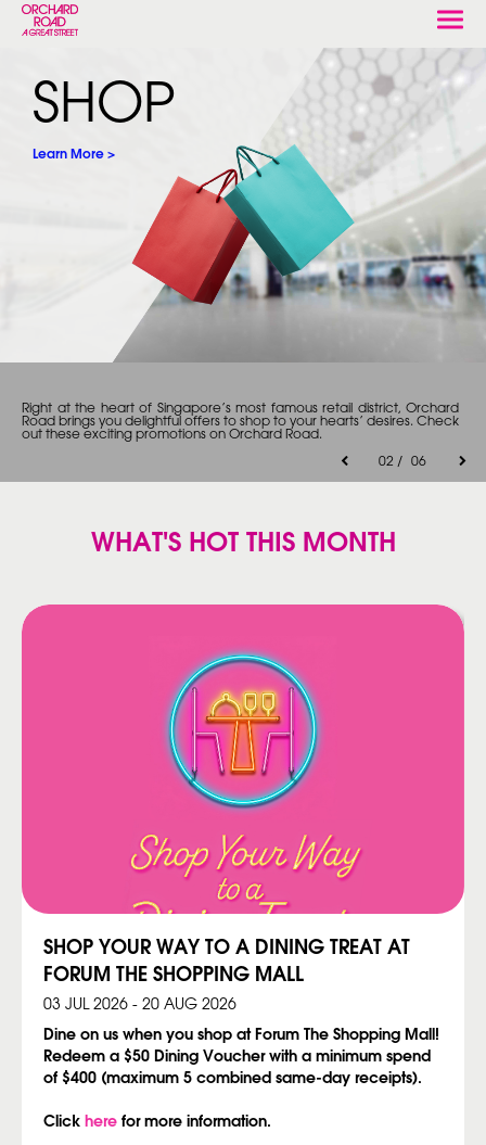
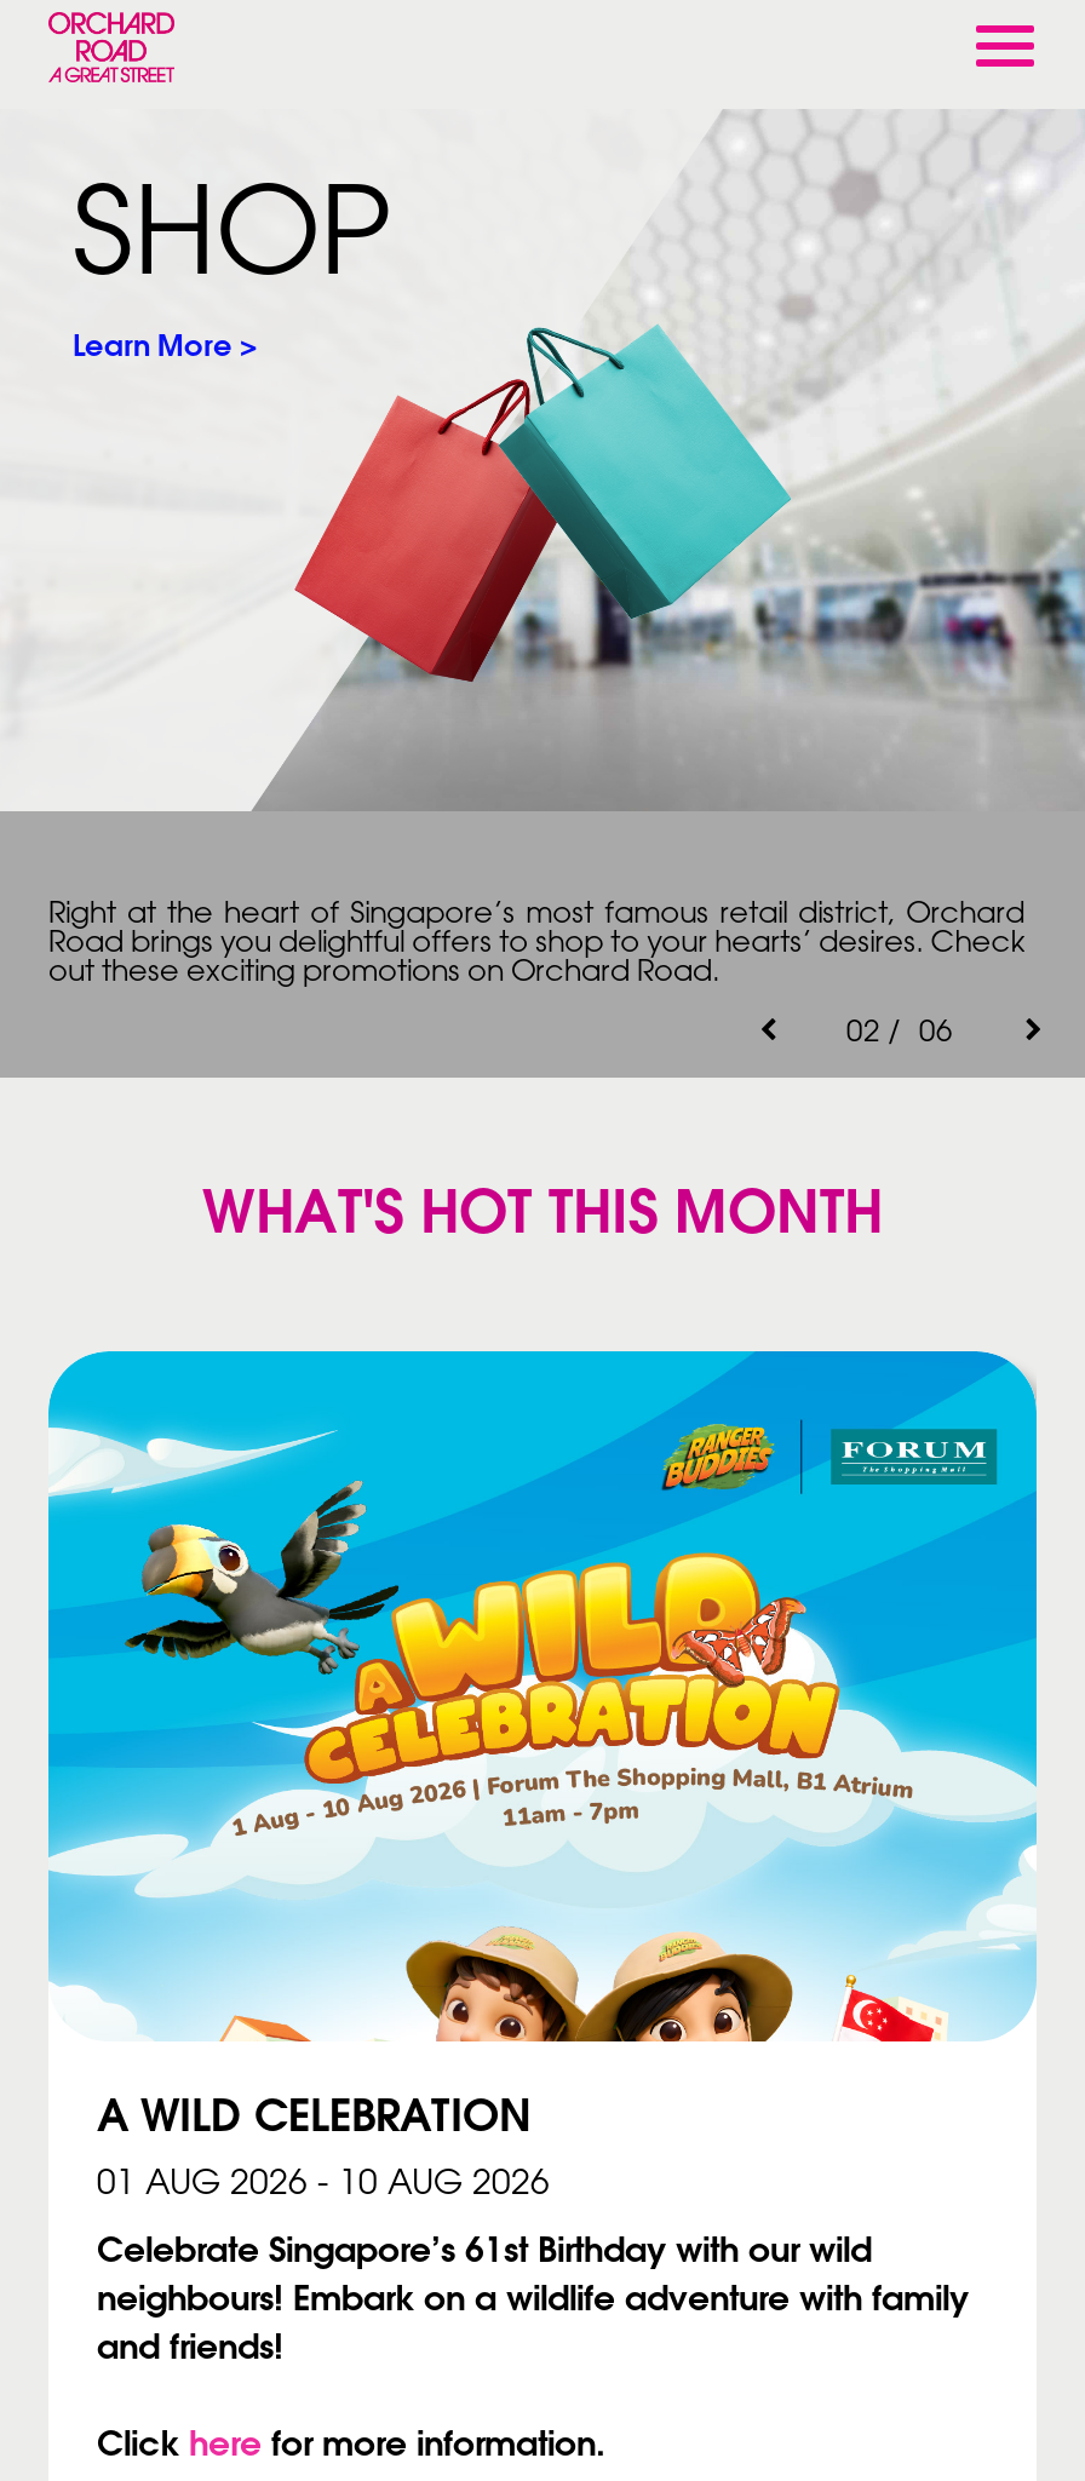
[21,603,465,1086] [image] | SHOP YOUR WAY TO A DINING TREAT AT | FORUM THE SHOPPING MALL | 03 JUL 2026 - 20 AUG 2026 | Dine on us when you shop at Forum The Shopping Mall! | Redeem a $50 Dining Voucher with a minimum spend | of $400 (maximum 5 combined same-day receipts). -> [46,1349,1039,2366] [image] | A WILD CELEBRATION | 01 AUG 2026 - 10 AUG 2026 | Celebrate Singapore’s 61st Birthday with our wild | neighbours! Embark on a wildlife adventure with family | and friends!

